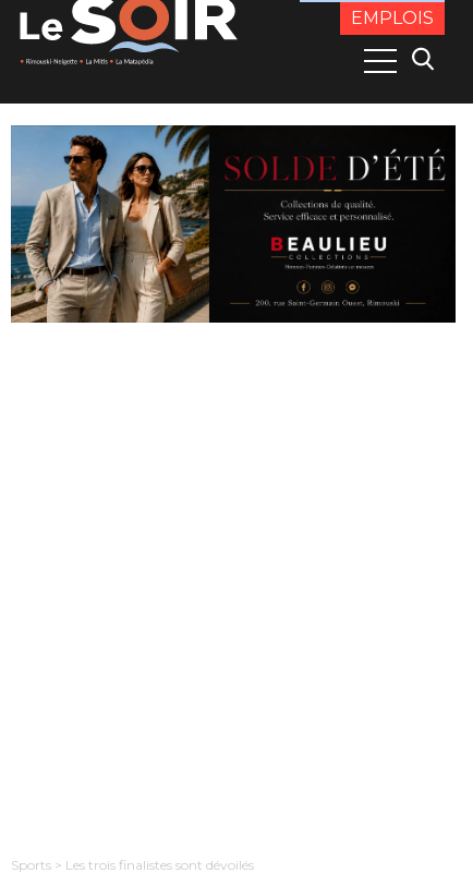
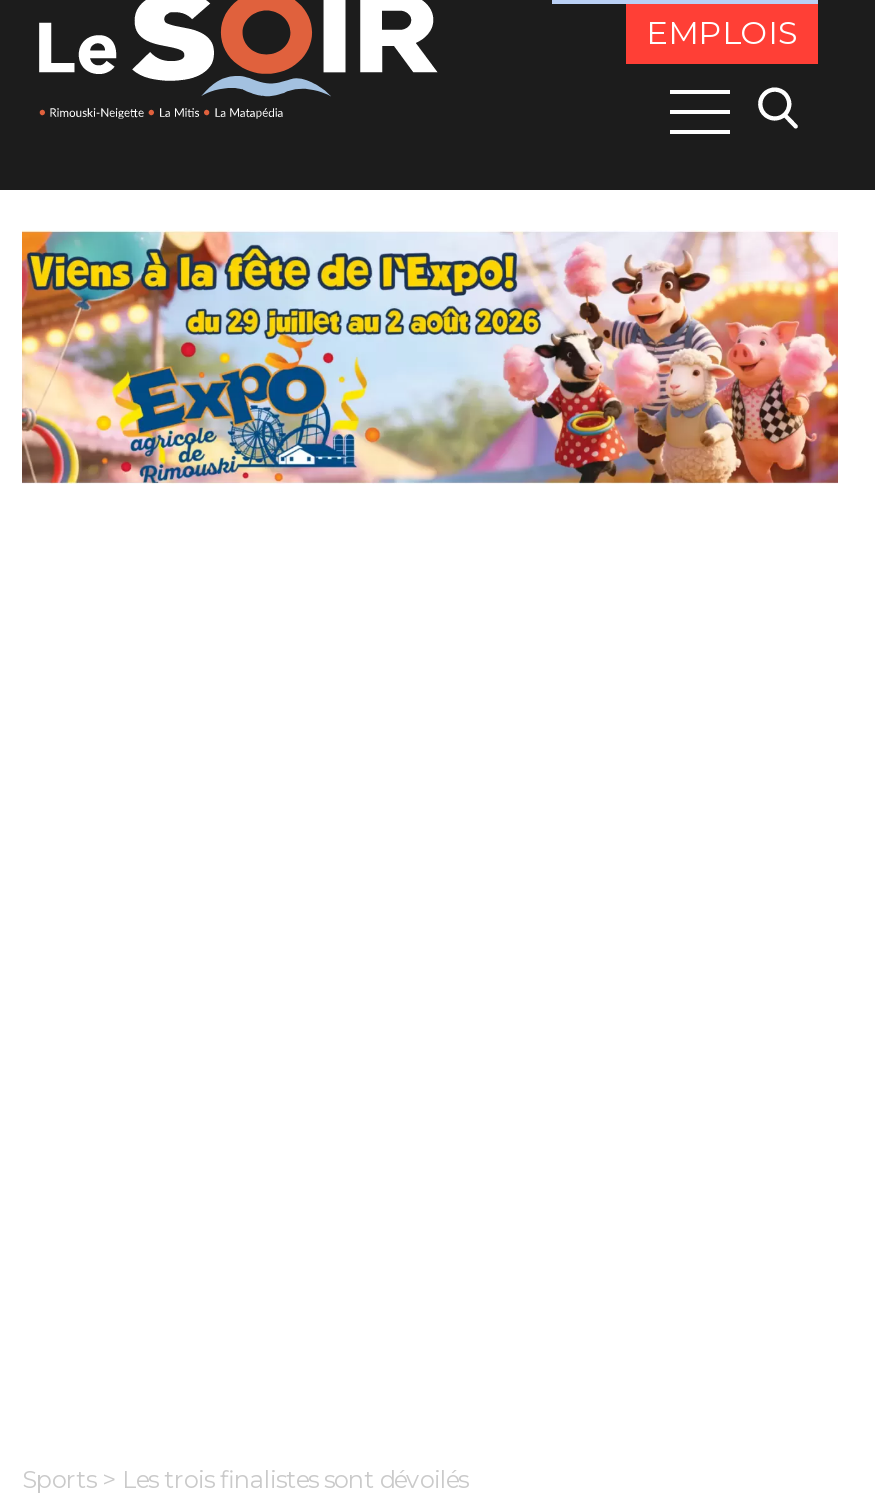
[10,124,457,324] [image] -> [20,230,840,484] [image]

